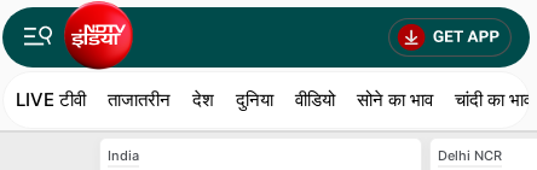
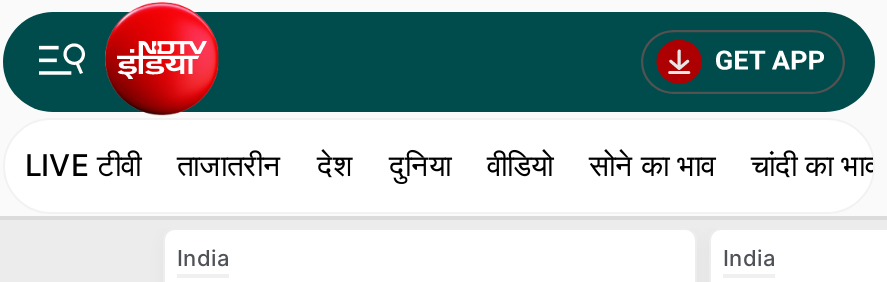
[438,147,502,164] Delhi NCR -> [723,244,775,272] India

